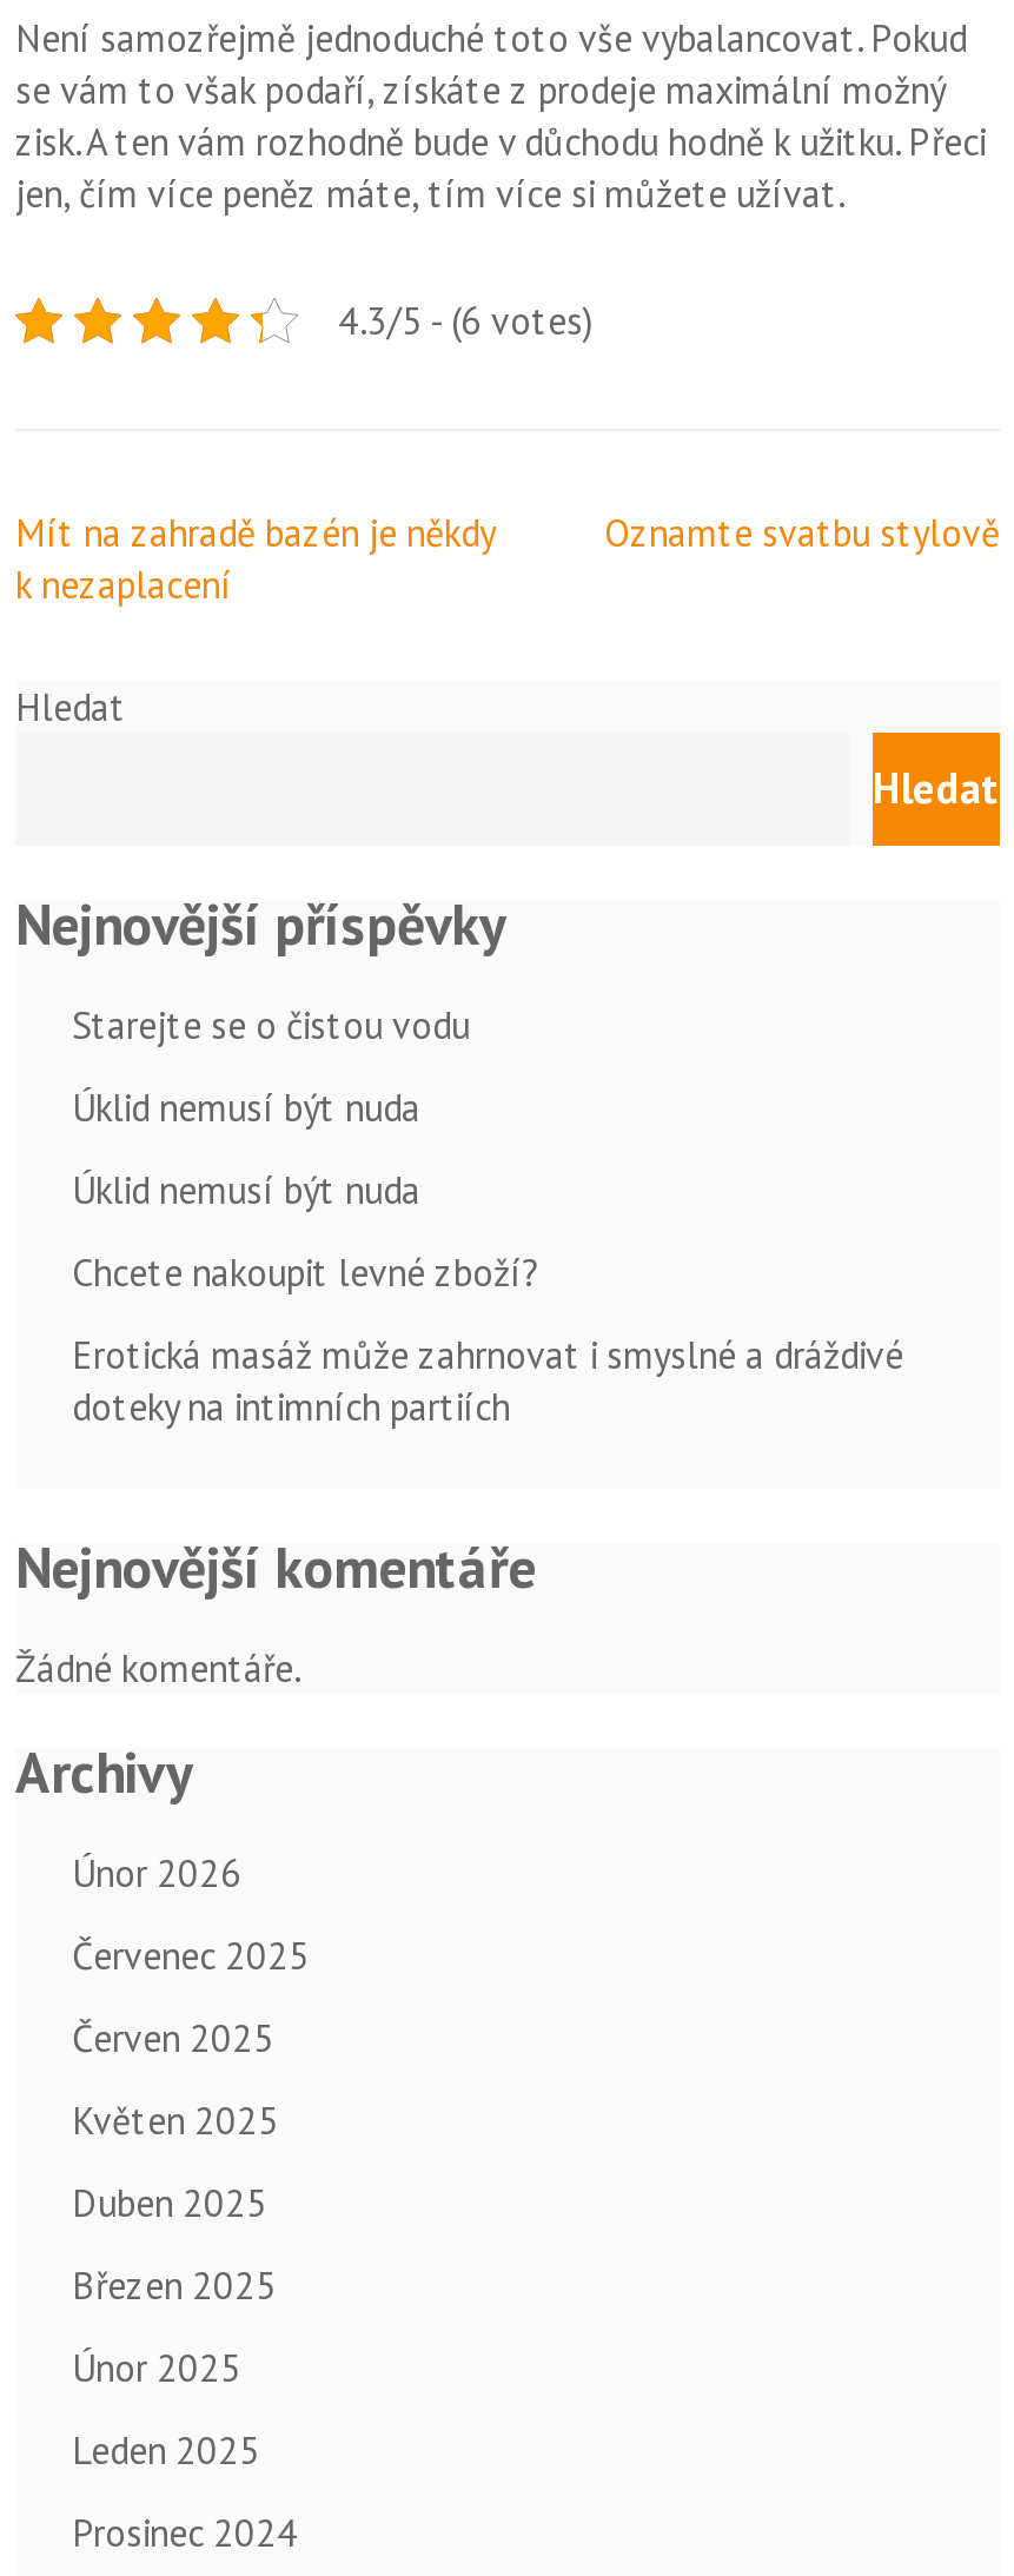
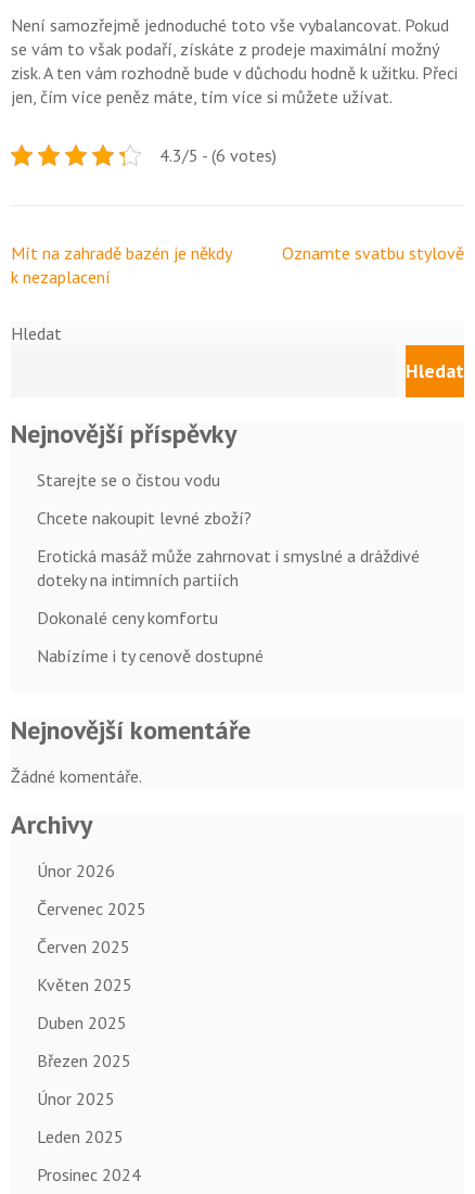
[72,1083,420,1213] Úklid nemusí být nuda | Úklid nemusí být nuda -> none
moved [72,1248,903,1429] -> [37,507,420,590]: Chcete nakoupit levné zboží? | Erotická masáž může zahrnovat i smyslné a dráždivé | doteky na intimních partiích
none -> [37,607,264,666] Dokonalé ceny komfortu | Nabízíme i ty cenově dostupné

